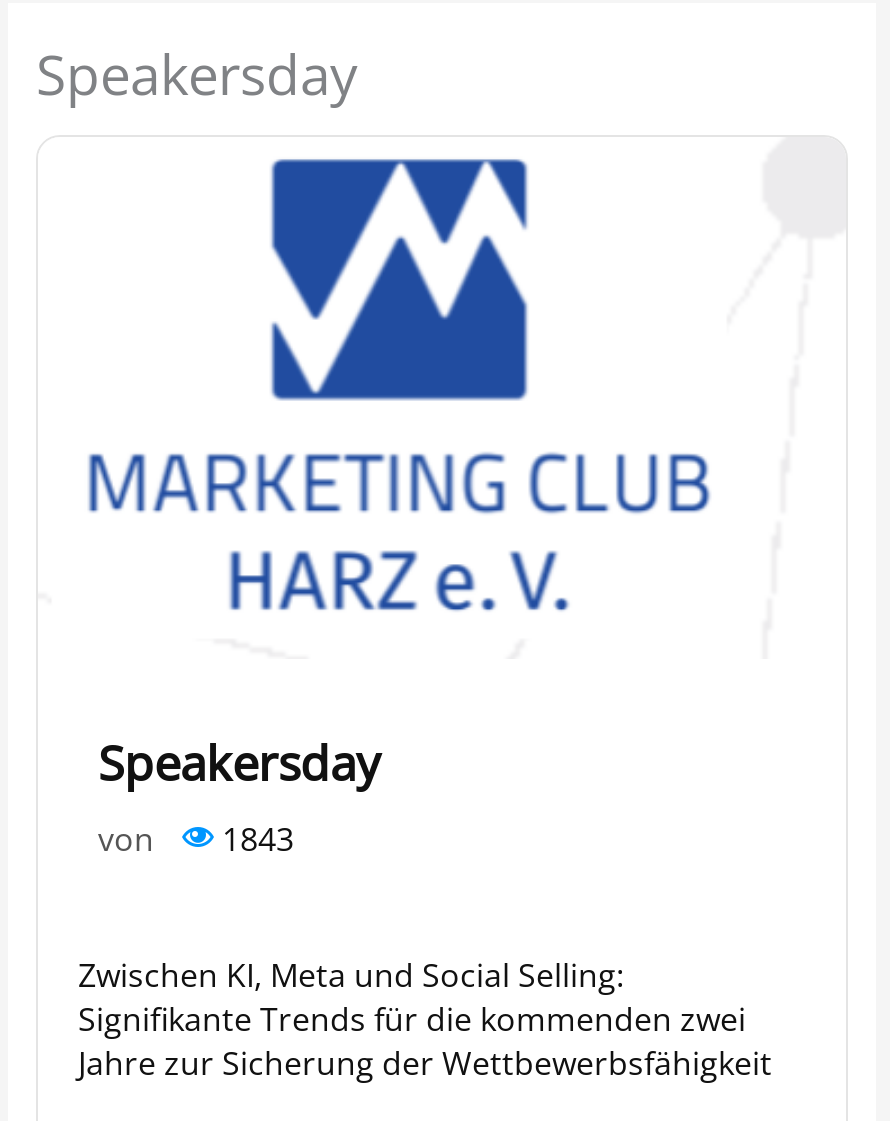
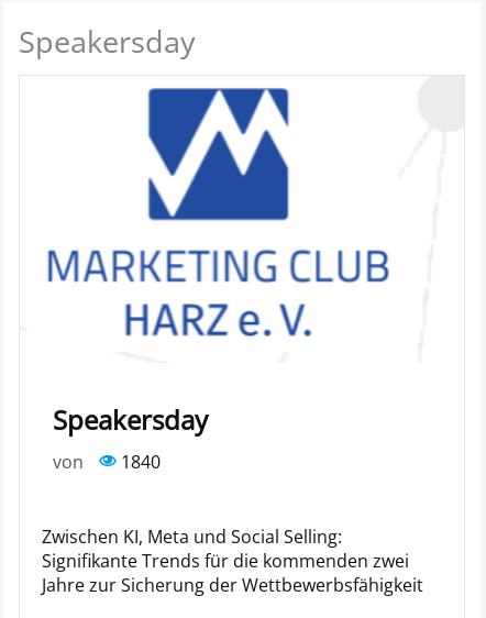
[98,817,294,861] von 1843 -> [53,450,161,474] von 1840

